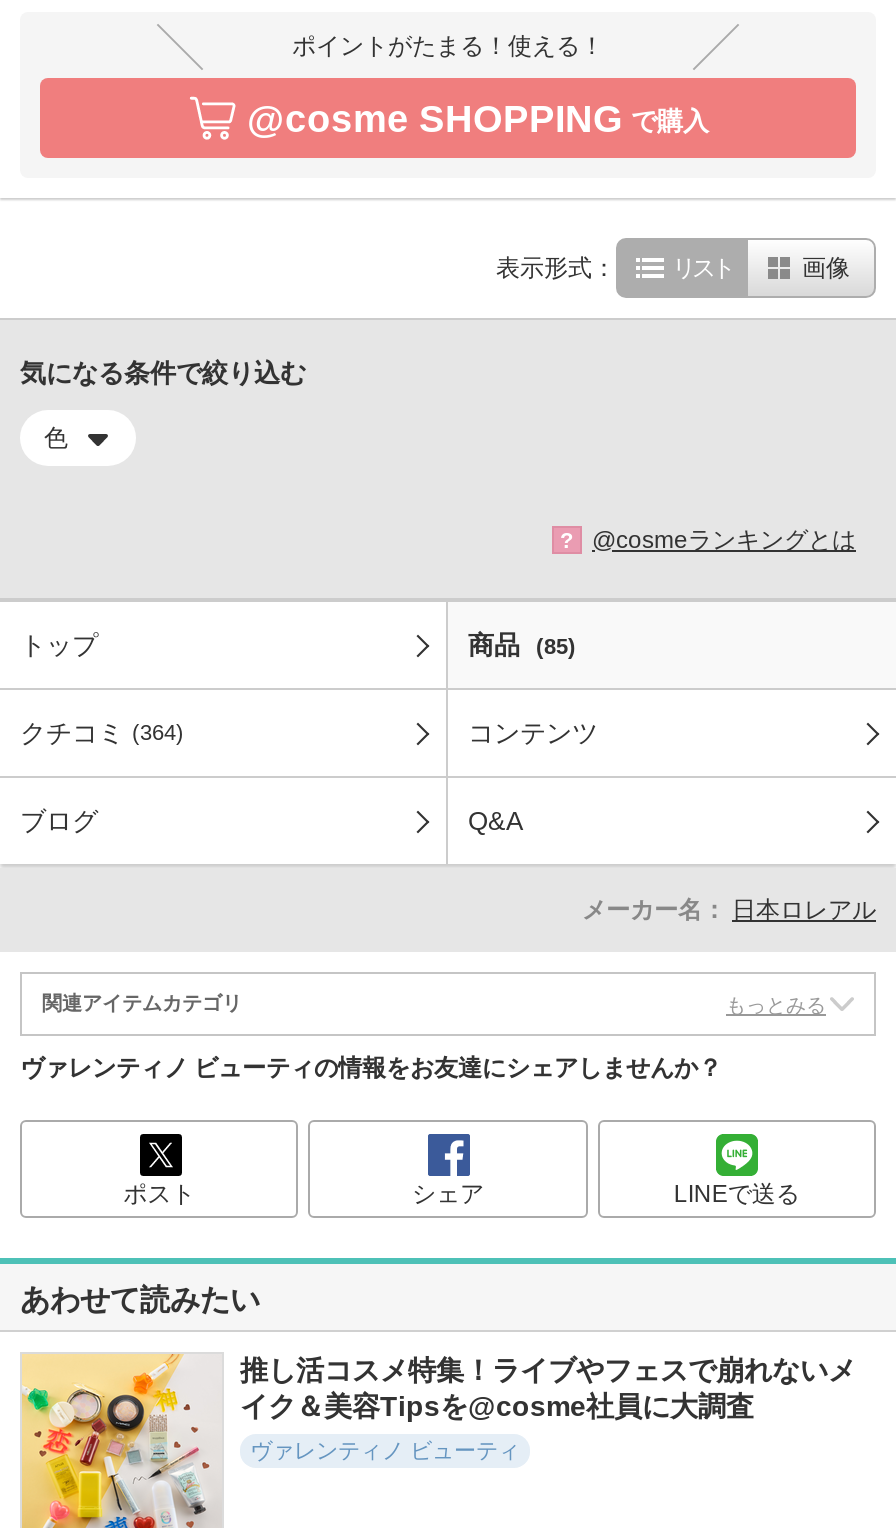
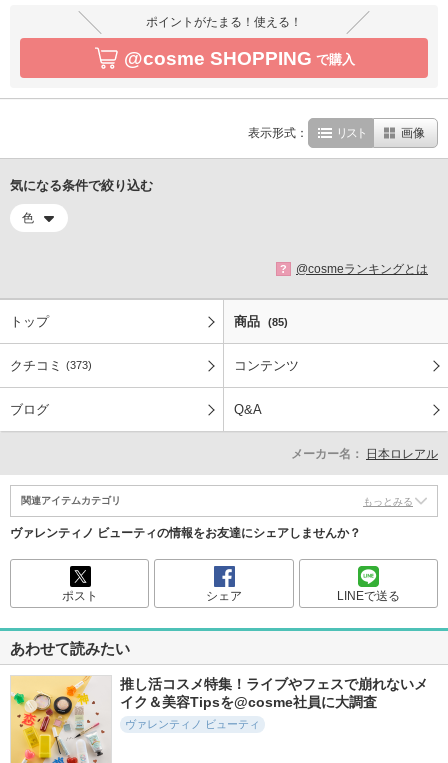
[20,718,184,748] クチコミ (364) -> [10,358,92,373] クチコミ (373)

